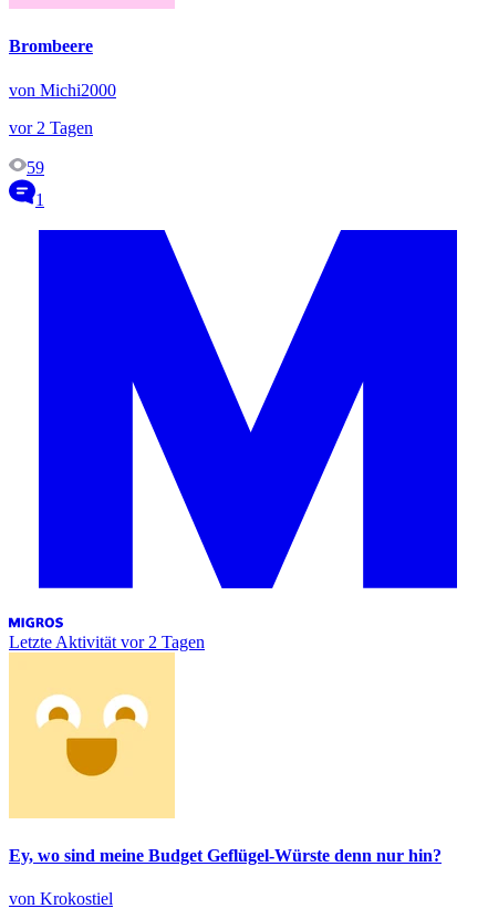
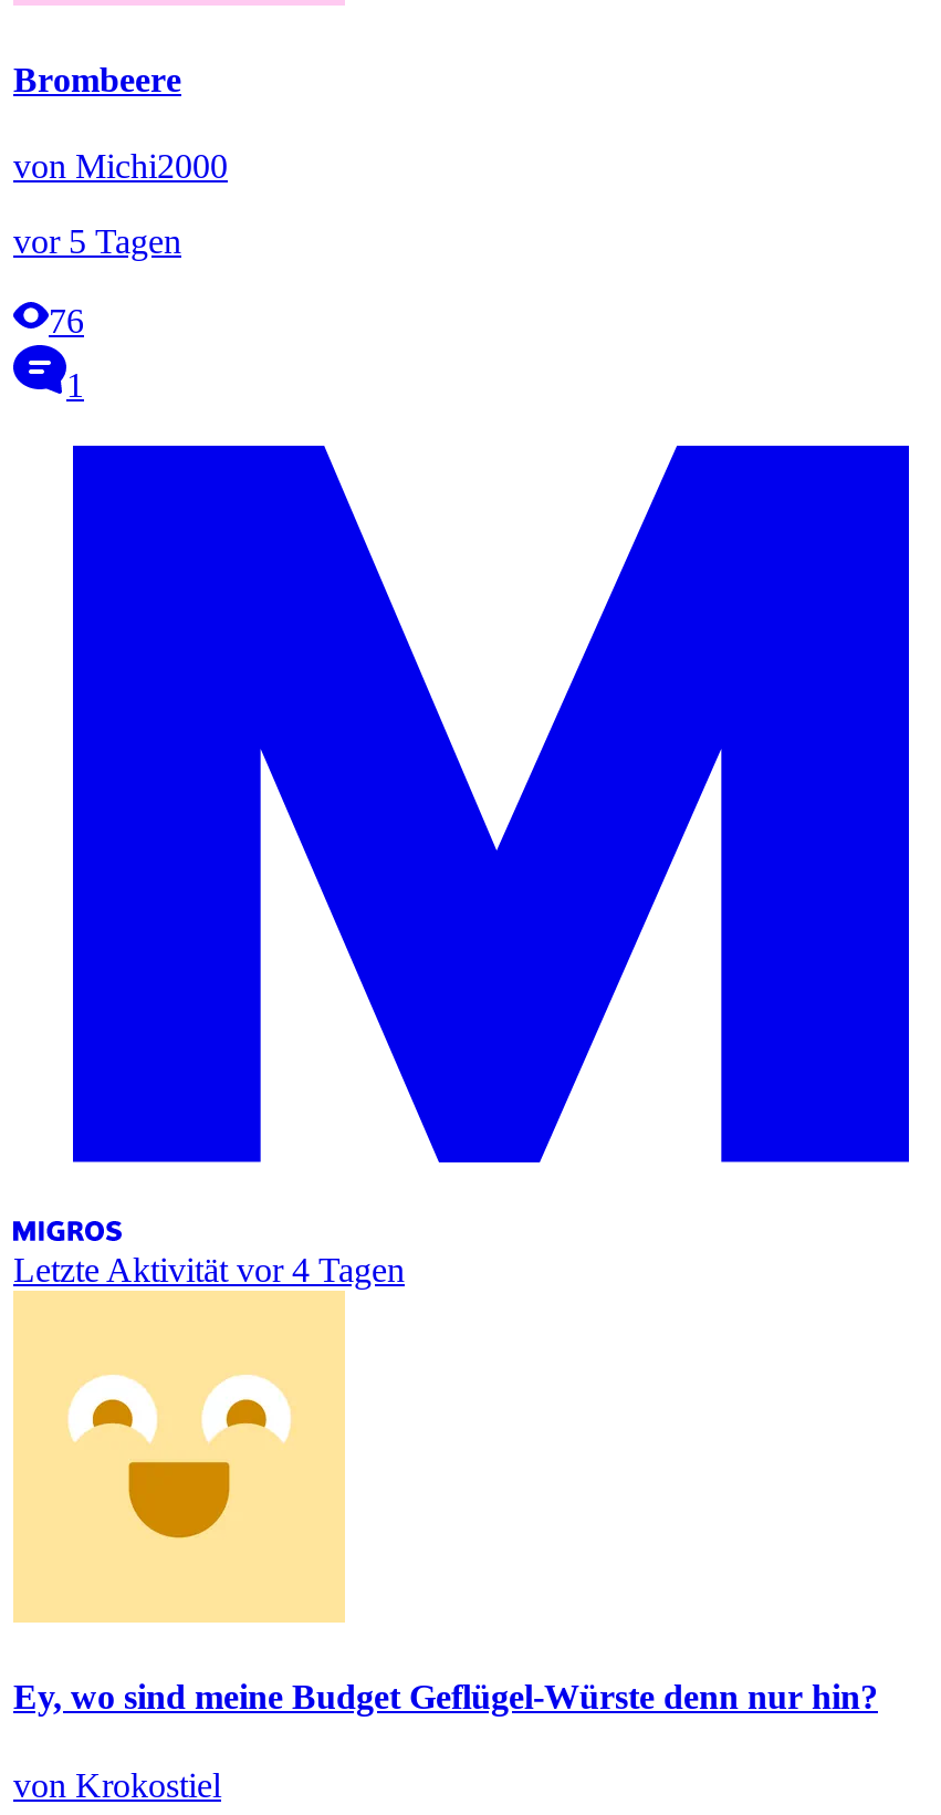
[9,118,93,137] vor 2 Tagen -> [13,223,181,260] vor 5 Tagen
[27,158,44,177] 59 -> [49,302,84,340] 76
[9,632,205,651] Letzte Aktivität vor 2 Tagen -> [13,1251,405,1289] Letzte Aktivität vor 4 Tagen

